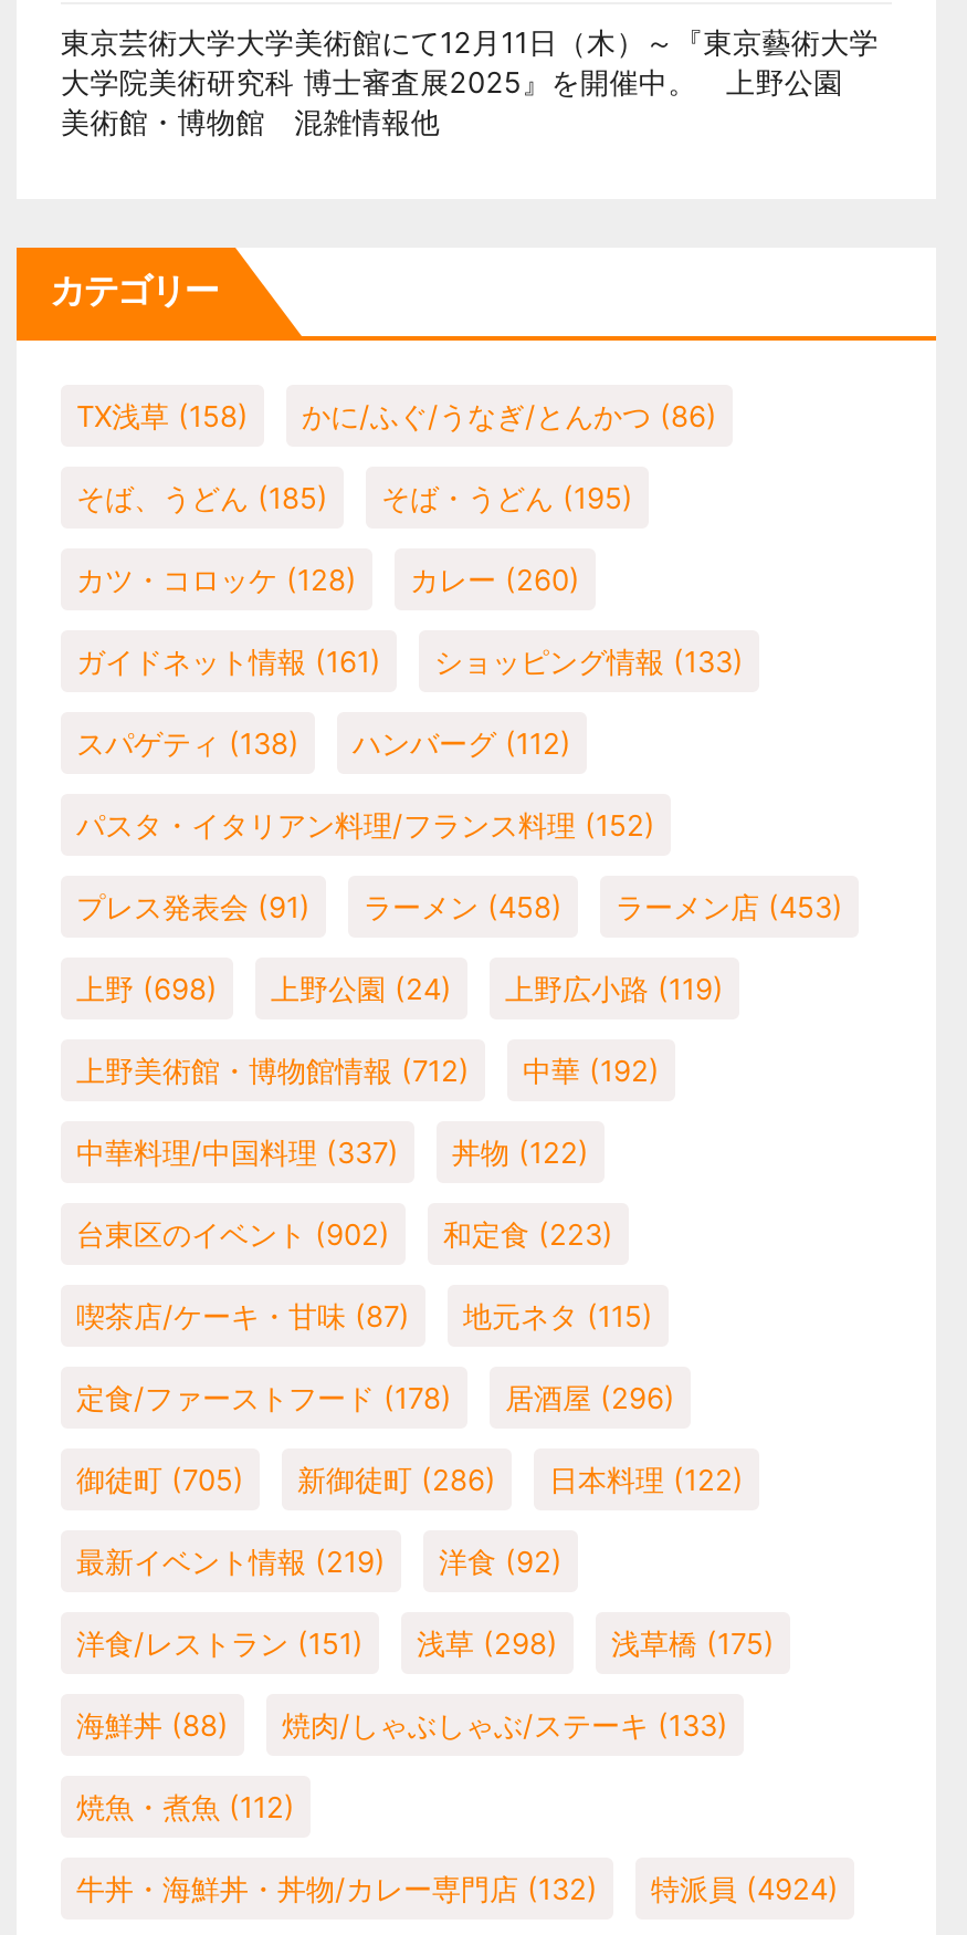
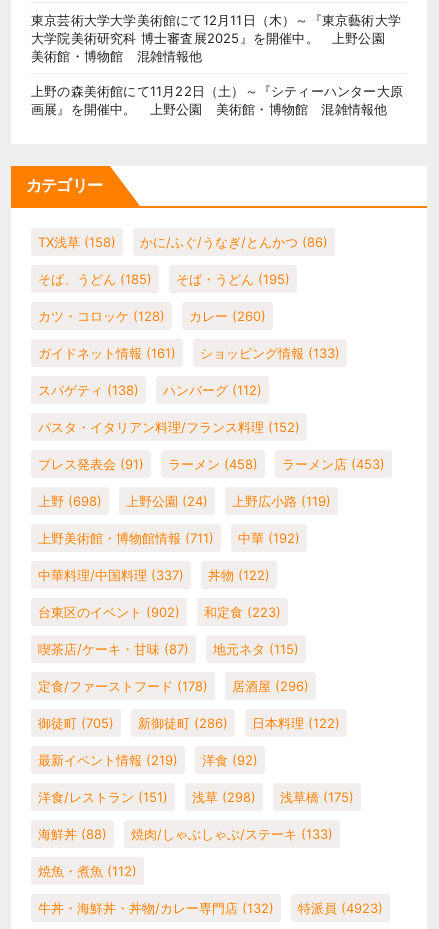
none -> [31,83,403,117] 上野の森美術館にて11月22日（土）～『シティーハンター大原 | 画展』を開催中。 上野公園 美術館・博物館 混雑情報他
[76,1053,470,1088] 上野美術館・博物館情報(712) -> [38,530,214,546] 上野美術館・博物館情報(711)
[76,1871,839,1906] 牛丼・海鮮丼・丼物/カレー専門店(132) 特派員(4924) -> [38,900,383,916] 牛丼・海鮮丼・丼物/カレー専門店(132) 特派員(4923)

